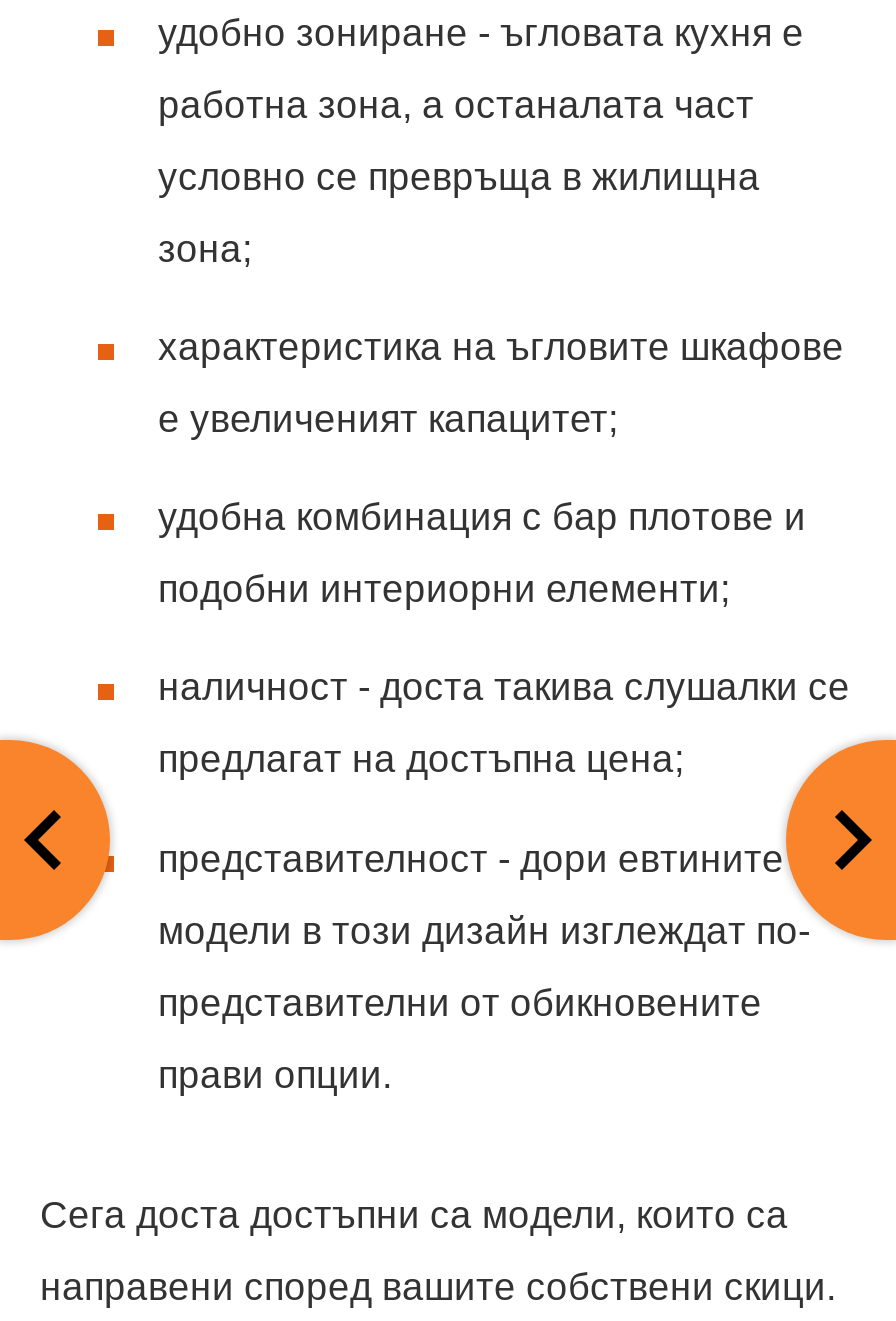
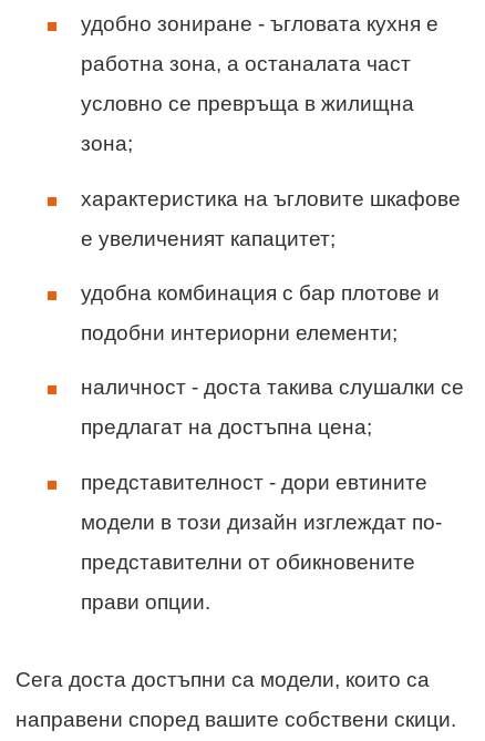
[6,736,114,944] [image] -> none
[782,736,890,944] [image] -> none

